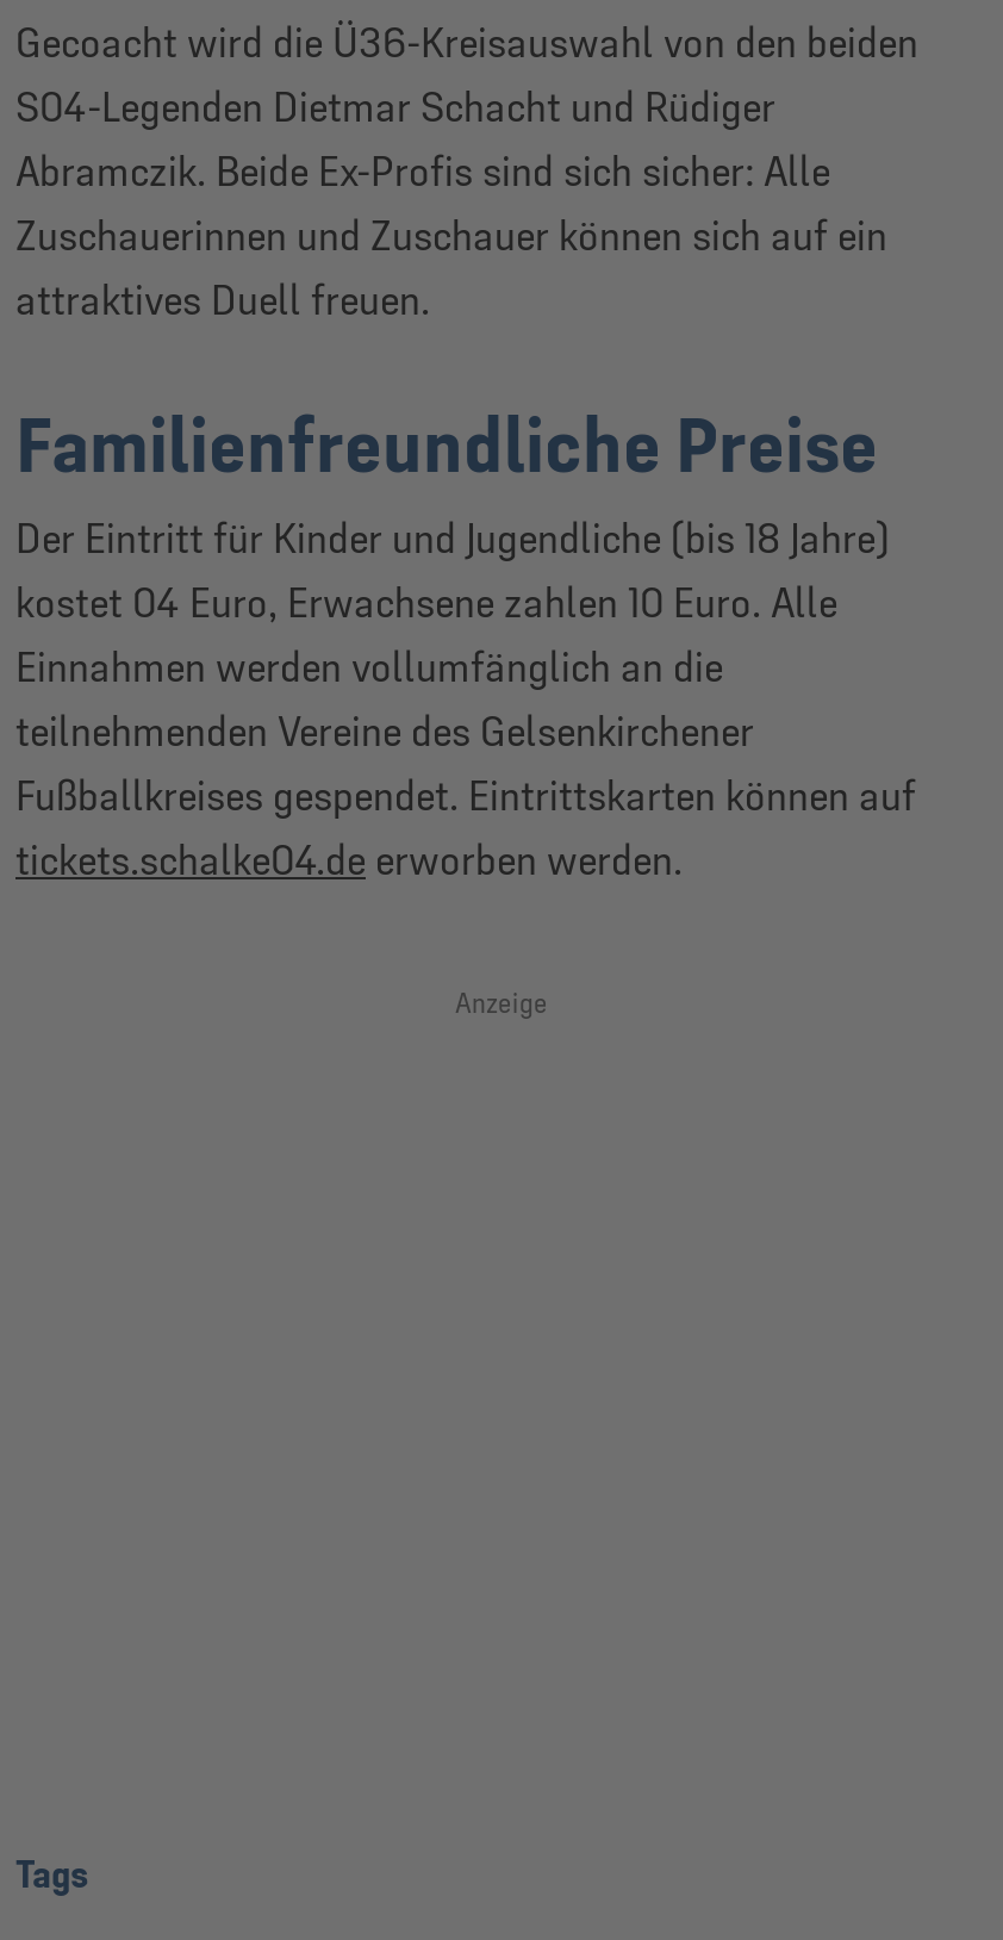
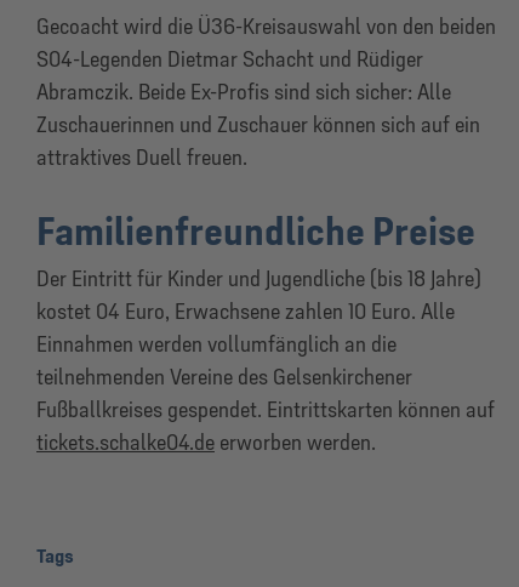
[455,986,548,1020] Anzeige -> none

